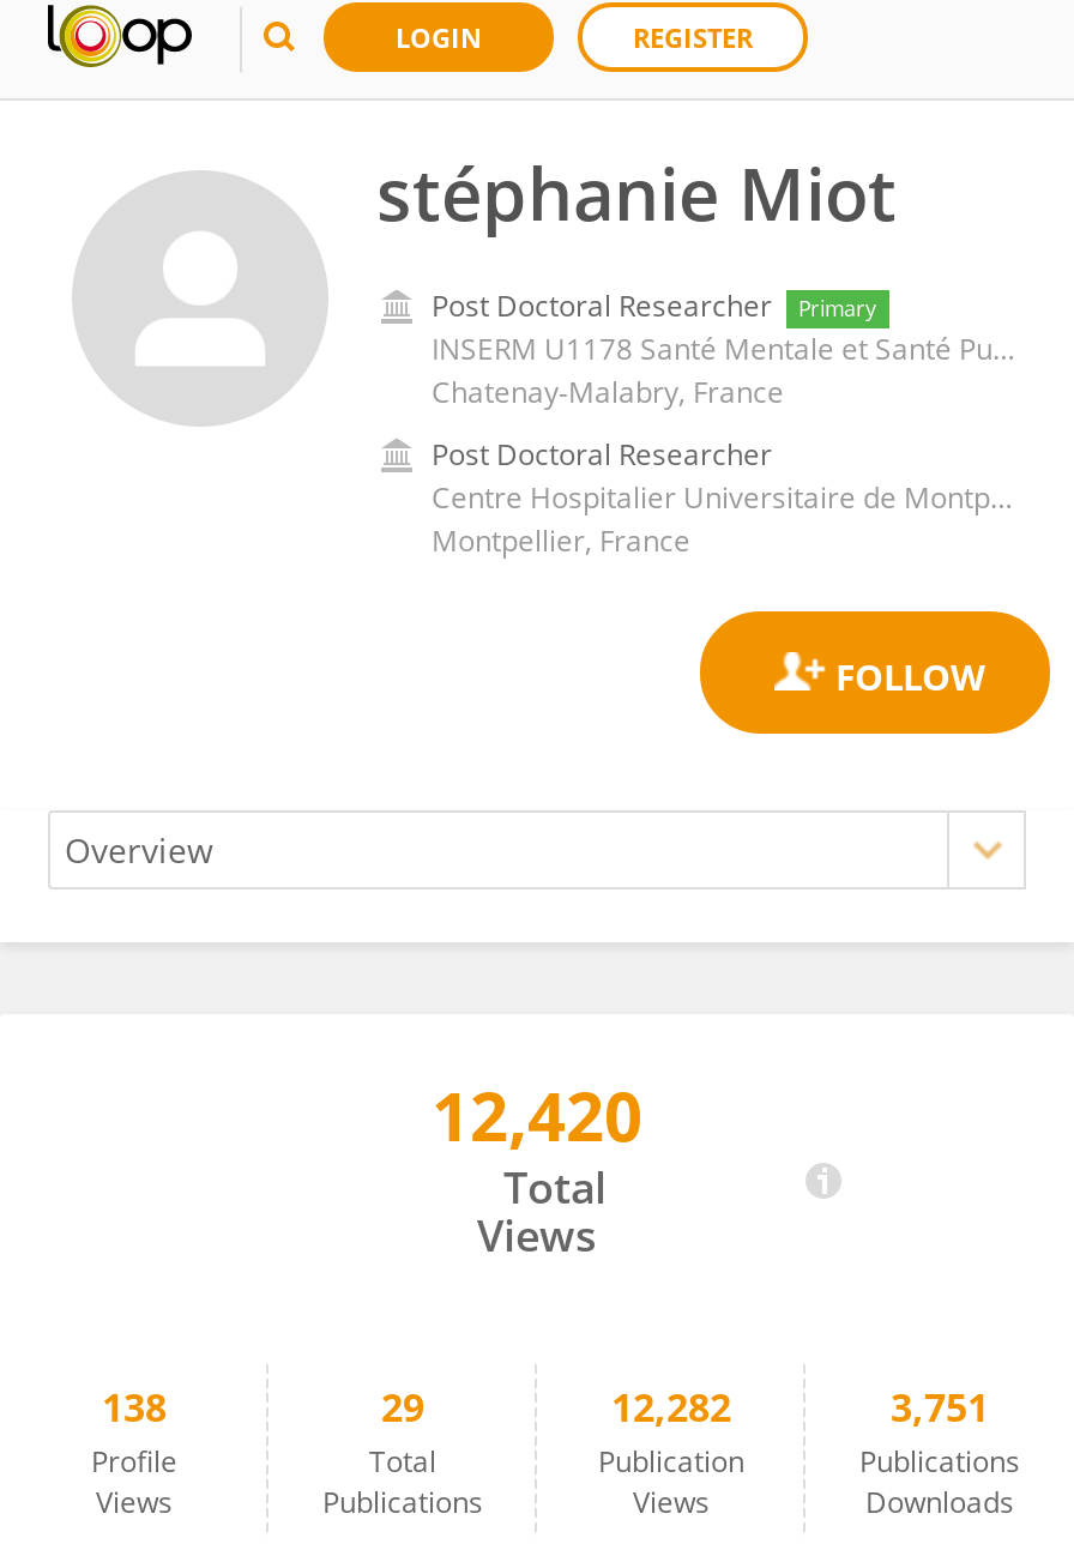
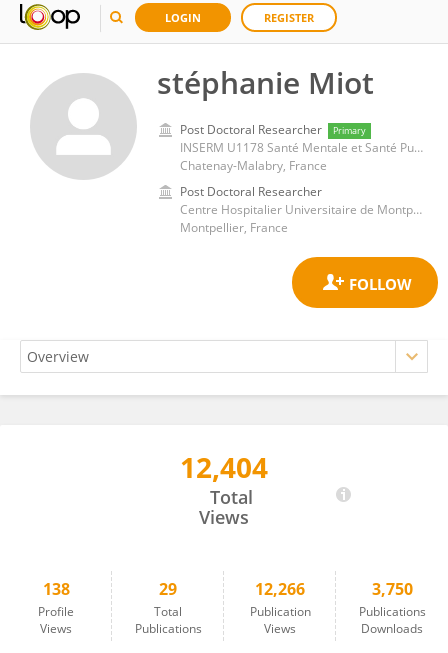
[432,1069,642,1160] 12,420 -> [180,448,268,486] 12,404
[611,1381,731,1434] 12,282 -> [255,578,305,600] 12,266
[891,1381,989,1434] 3,751 -> [371,578,412,600] 3,750

